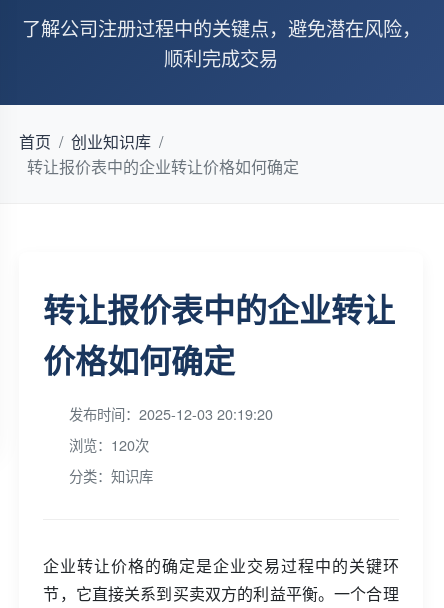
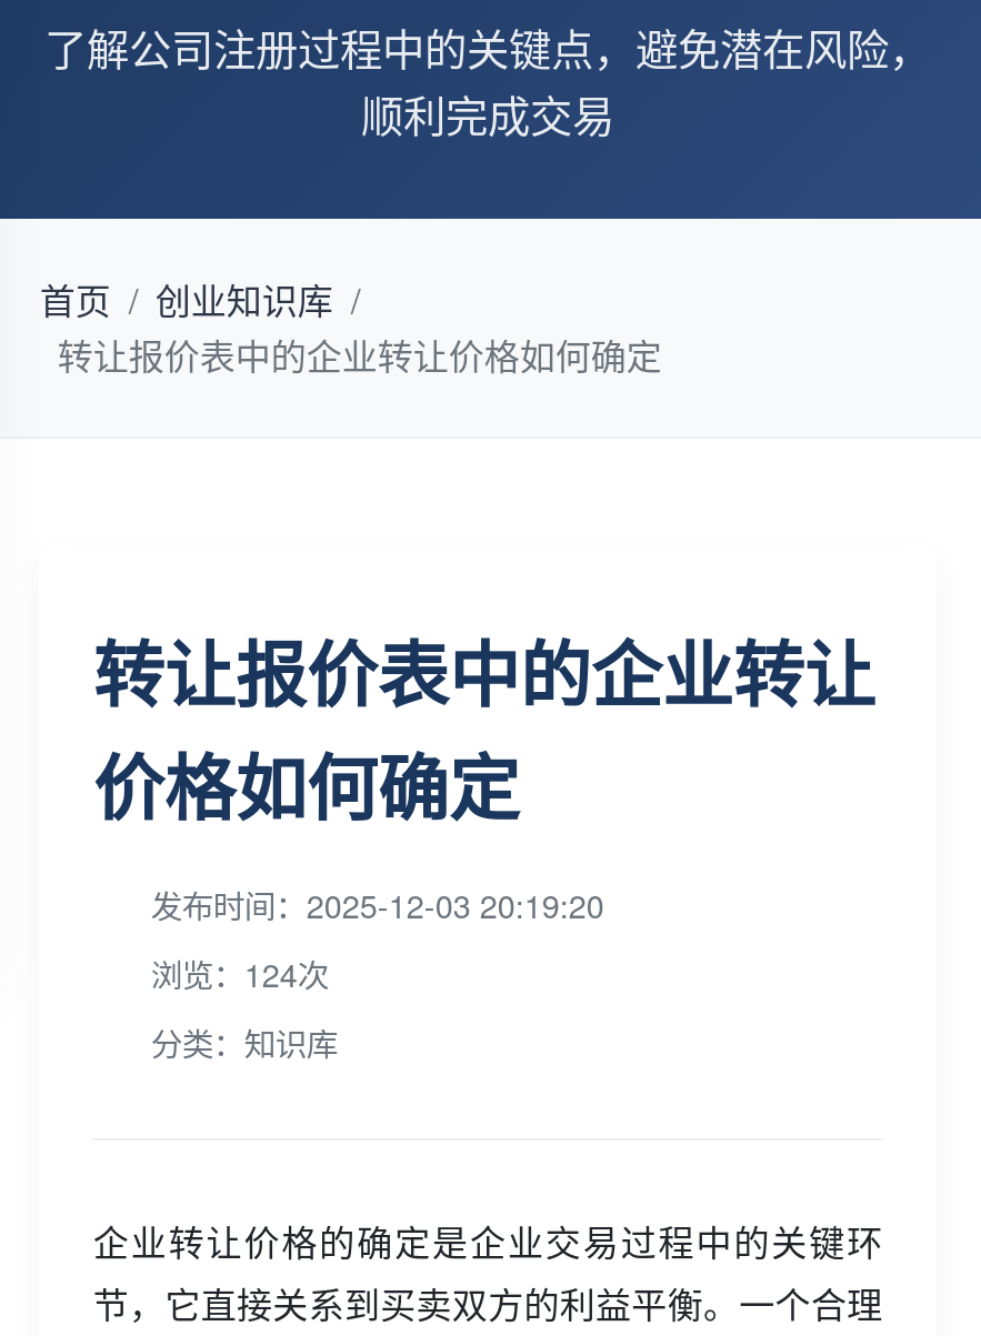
[69,434,149,455] 浏览：120次 -> [151,950,329,996] 浏览：124次

